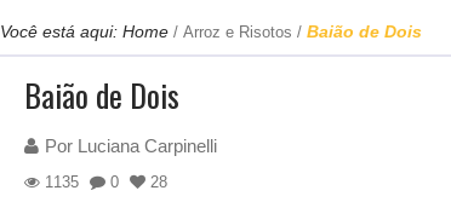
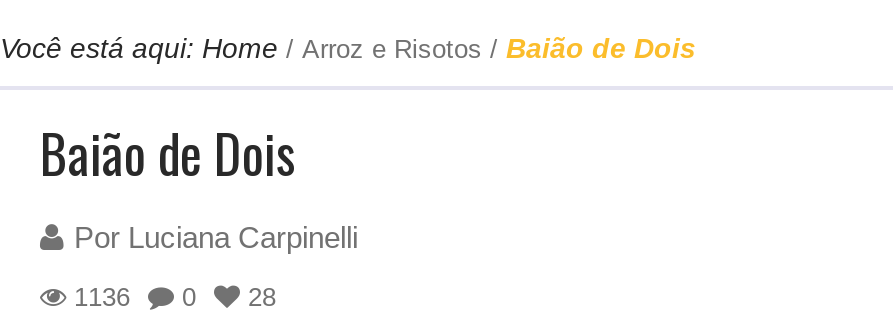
[40,173,167,191] 1135 0 28 -> [66,282,276,312] 1136 0 28

